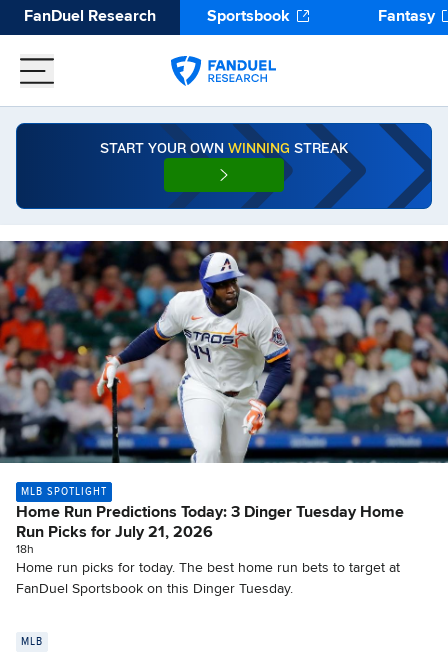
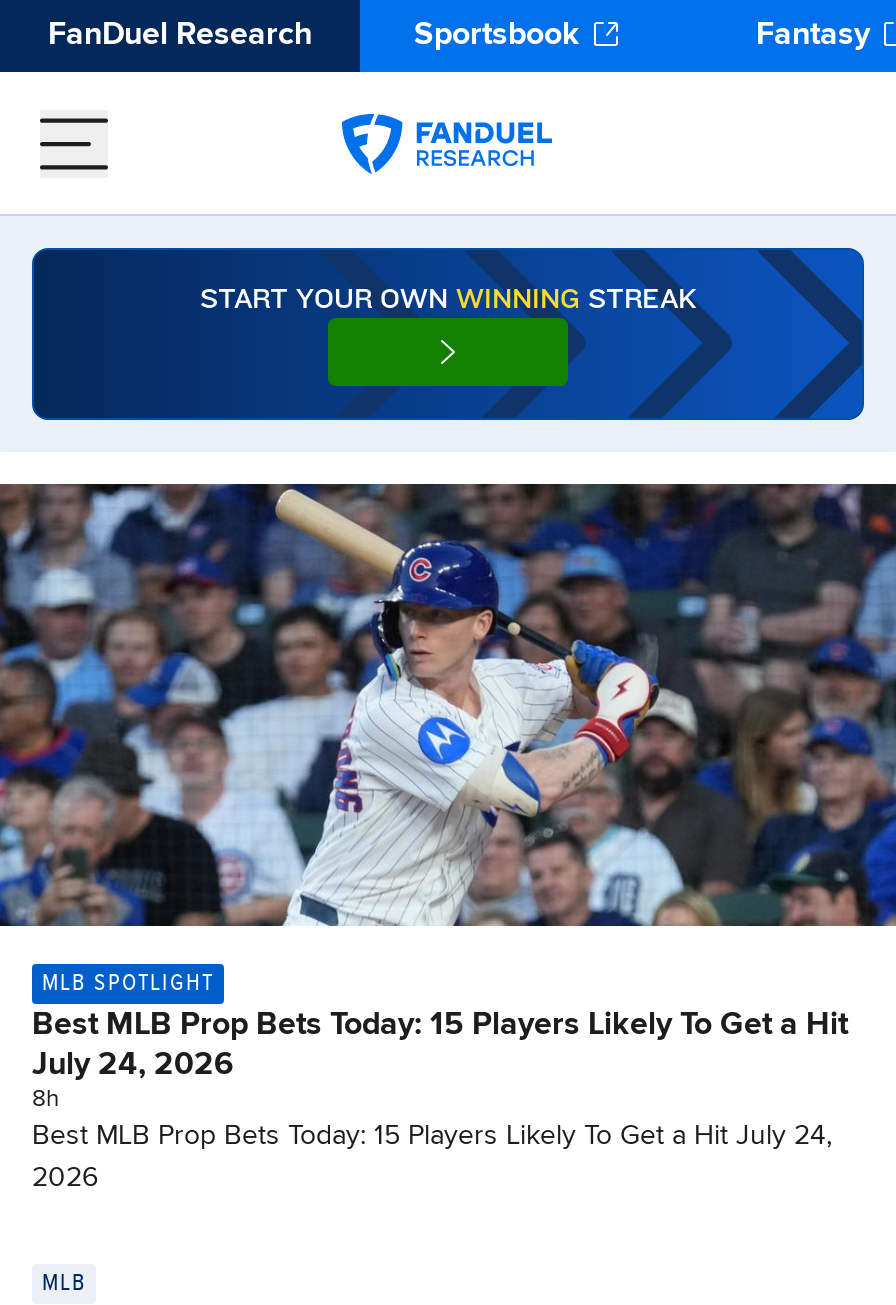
[3,240,445,464] [image] -> [6,482,890,926] [image]
[16,505,404,575] Home Run Predictions Today: 3 Dinger Tuesday Home | Run Picks for July 21, 2026 | 18h | Home run picks for today. The best home run bets to target at -> [32,1010,848,1150] Best MLB Prop Bets Today: 15 Players Likely To Get a Hit | July 24, 2026 | 8h | Best MLB Prop Bets Today: 15 Players Likely To Get a Hit July 24,
[16,582,293,596] FanDuel Sportsbook on this Dinger Tuesday. -> [32,1164,98,1192] 2026

